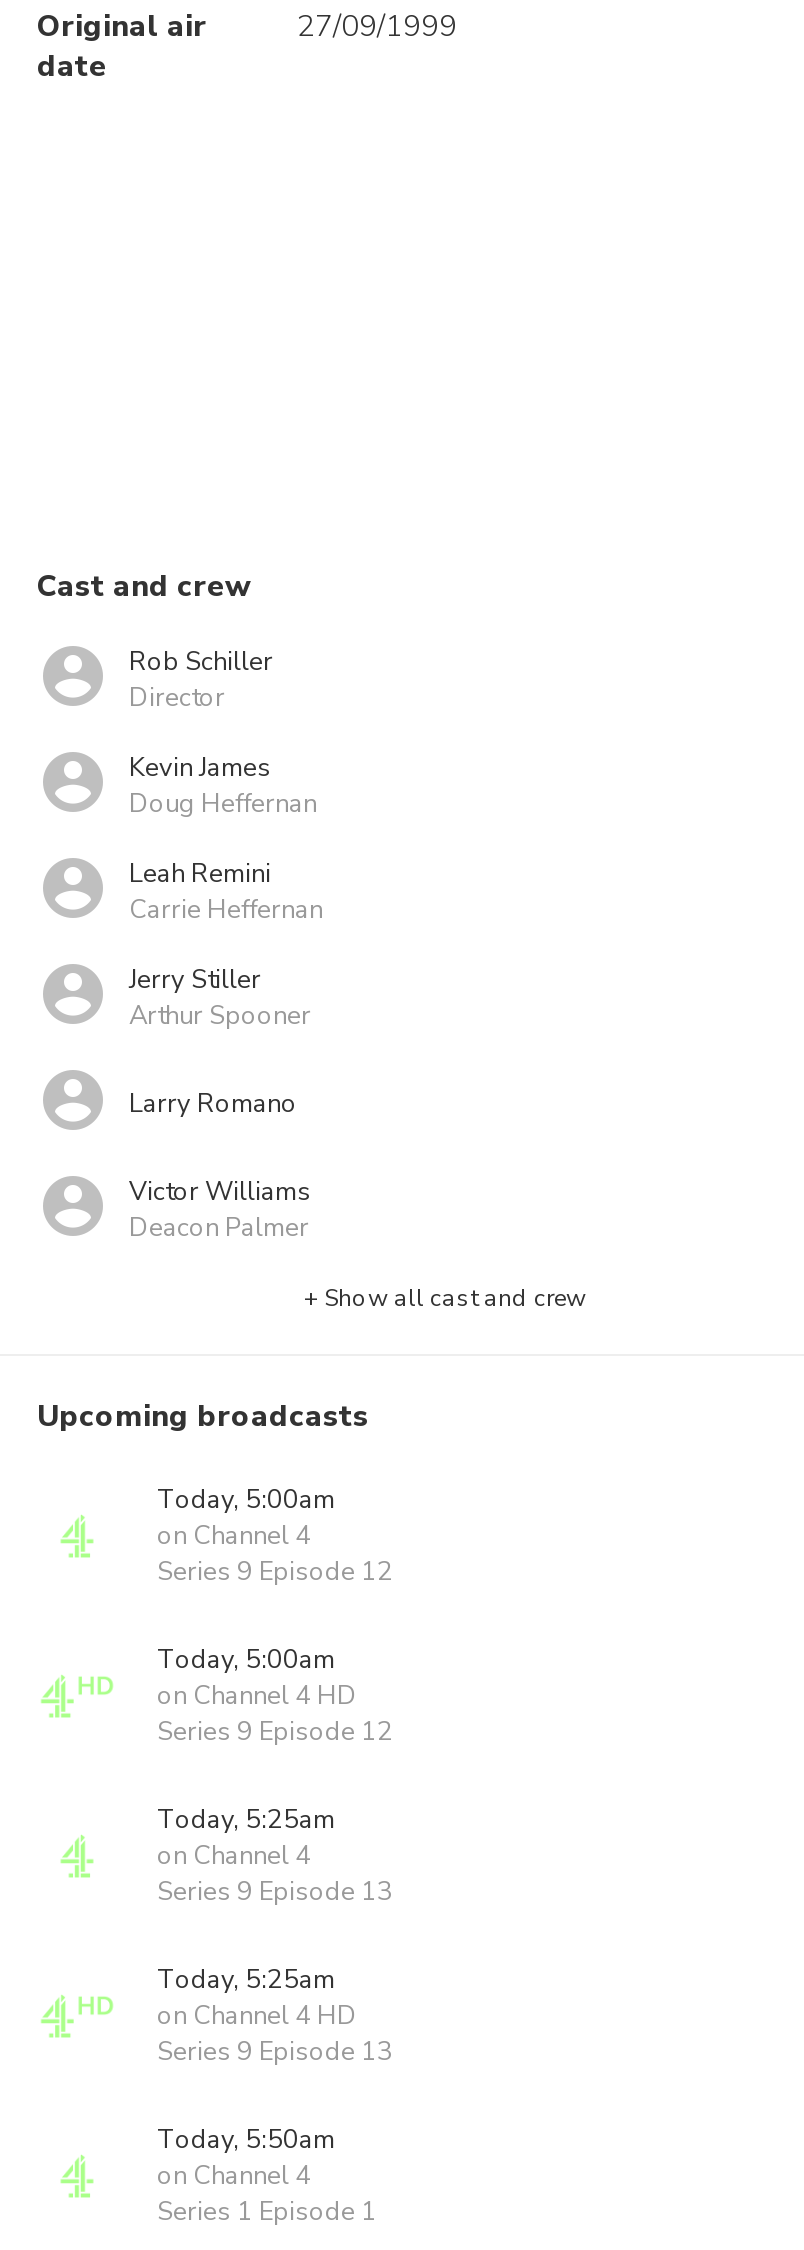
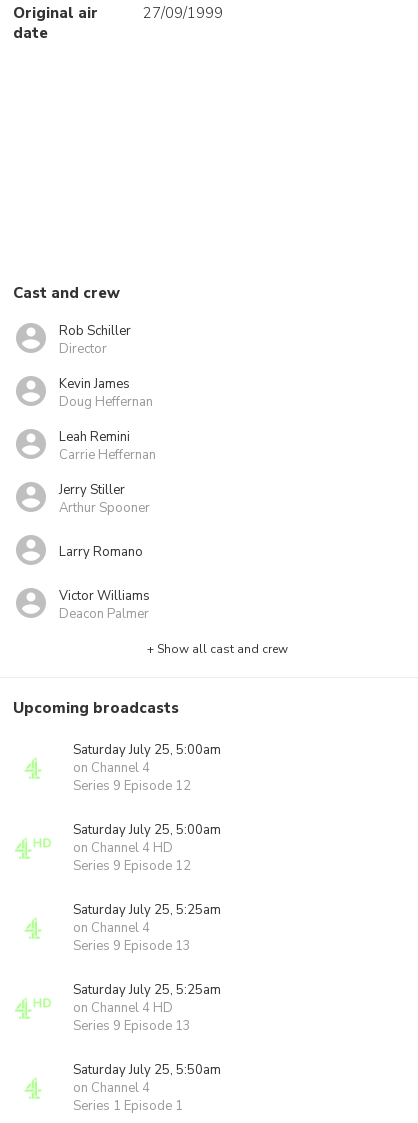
[157,1482,335,1518] Today, 5:00am -> [73,741,221,759] Saturday July 25, 5:00am
[157,1642,335,1678] Today, 5:00am -> [73,821,221,839] Saturday July 25, 5:00am
[157,1802,335,1838] Today, 5:25am -> [73,901,221,919] Saturday July 25, 5:25am
[157,1962,335,1998] Today, 5:25am -> [73,981,221,999] Saturday July 25, 5:25am
[157,2122,335,2158] Today, 5:50am -> [73,1061,221,1079] Saturday July 25, 5:50am

